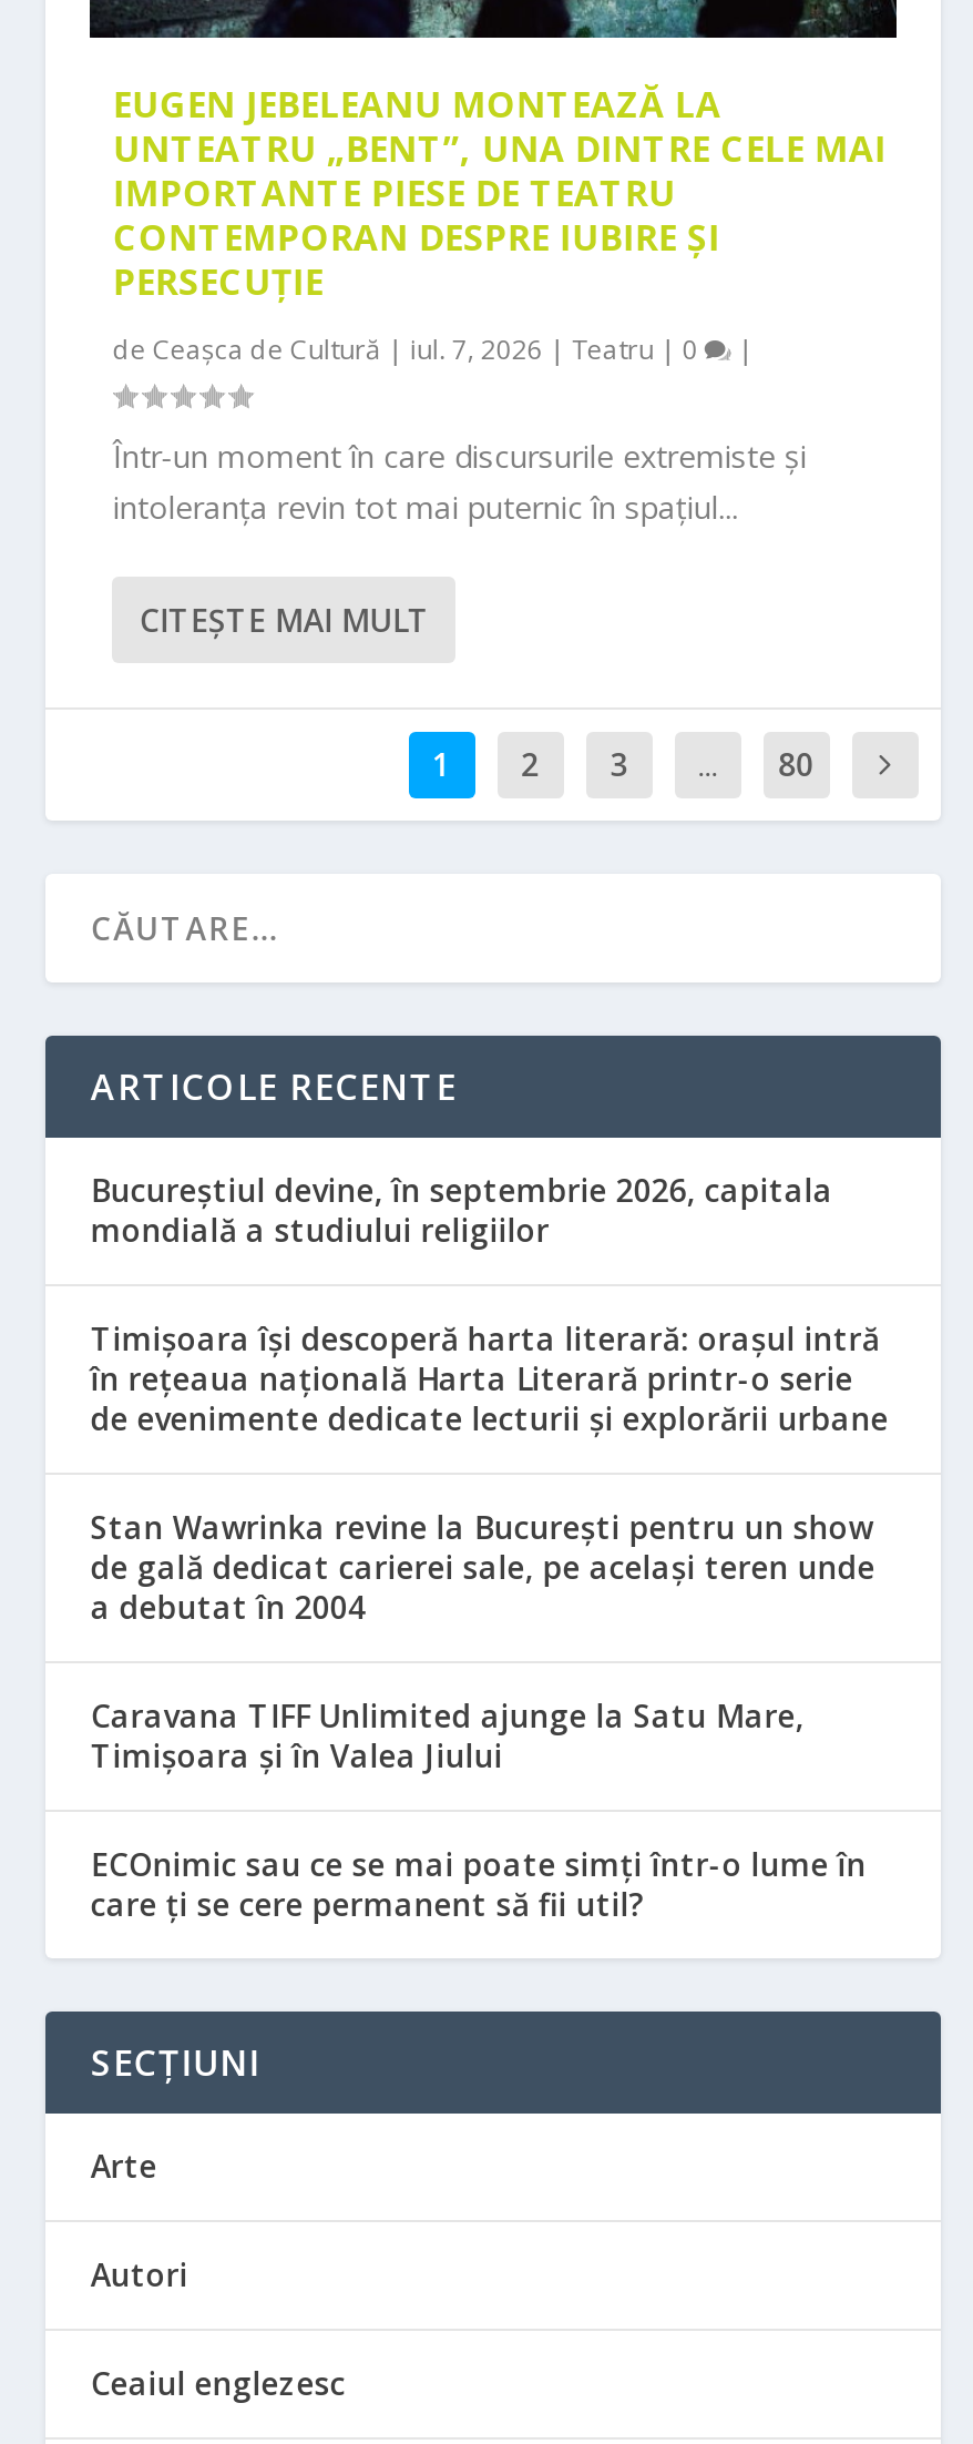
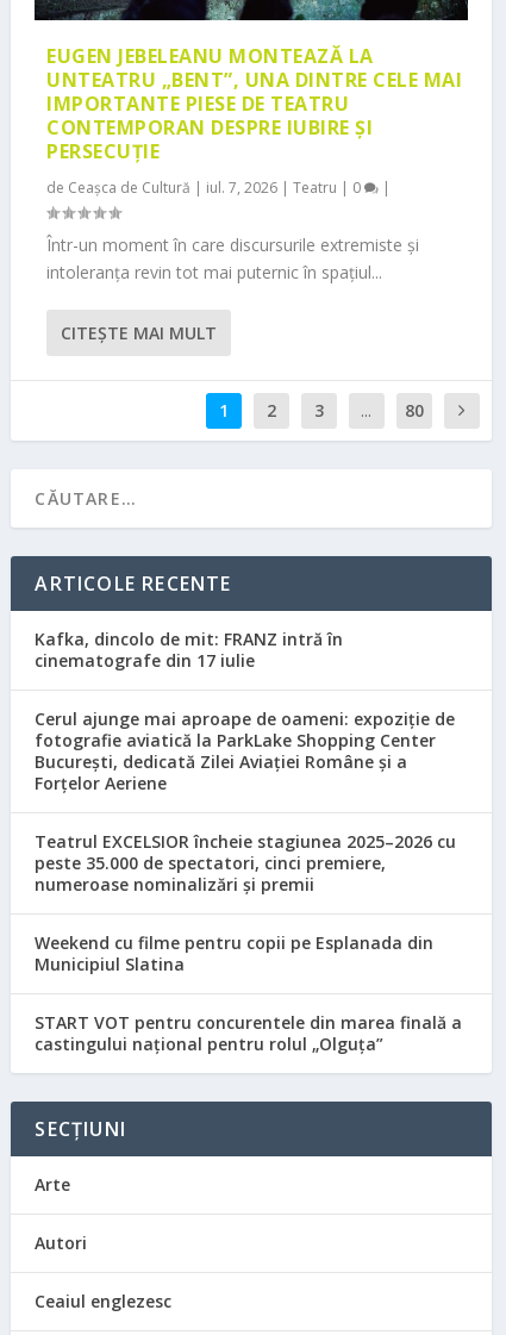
[91,1169,833,1251] Bucureștiul devine, în septembrie 2026, capitala | mondială a studiului religiilor -> [35,627,343,672] Kafka, dincolo de mit: FRANZ intră în | cinematografe din 17 iulie
[91,1317,889,1439] Timișoara își descoperă harta literară: orașul intră | în rețeaua națională Harta Literară printr-o serie | de evenimente dedicate lecturii și explorării urbane -> [35,707,455,794] Cerul ajunge mai aproape de oameni: expoziție de | fotografie aviatică la ParkLake Shopping Center | București, dedicată Zilei Aviației Române și a | Forțelor Aeriene
[91,1506,875,1628] Stan Wawrinka revine la București pentru un show | de gală dedicat carierei sale, pe același teren unde | a debutat în 2004 -> [35,830,456,895] Teatrul EXCELSIOR încheie stagiunea 2025–2026 cu | peste 35.000 de spectatori, cinci premiere, | numeroase nominalizări și premii
[91,1694,804,1776] Caravana TIFF Unlimited ajunge la Satu Mare, | Timișoara și în Valea Jiului -> [35,931,434,975] Weekend cu filme pentru copii pe Esplanada din | Municipiul Slatina
[91,1843,866,1925] ECOnimic sau ce se mai poate simți într-o lume în | care ți se cere permanent să fii util? -> [35,1011,462,1055] START VOT pentru concurentele din marea finală a | castingului național pentru rolul „Olguța”

